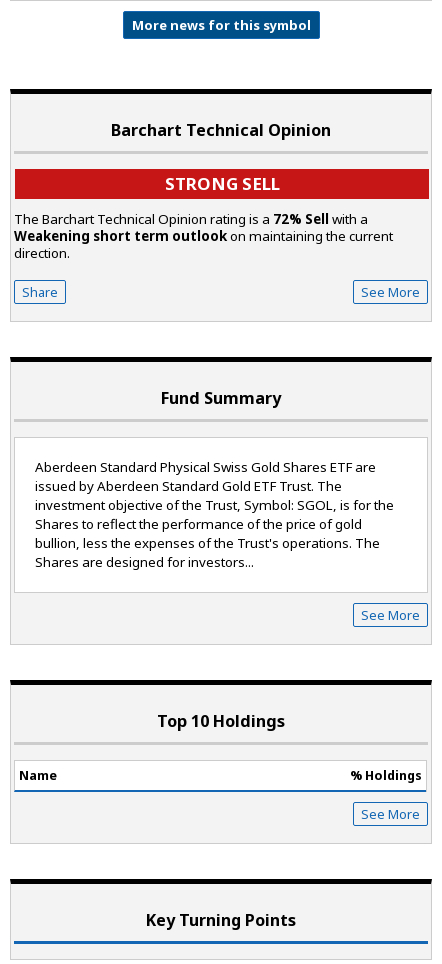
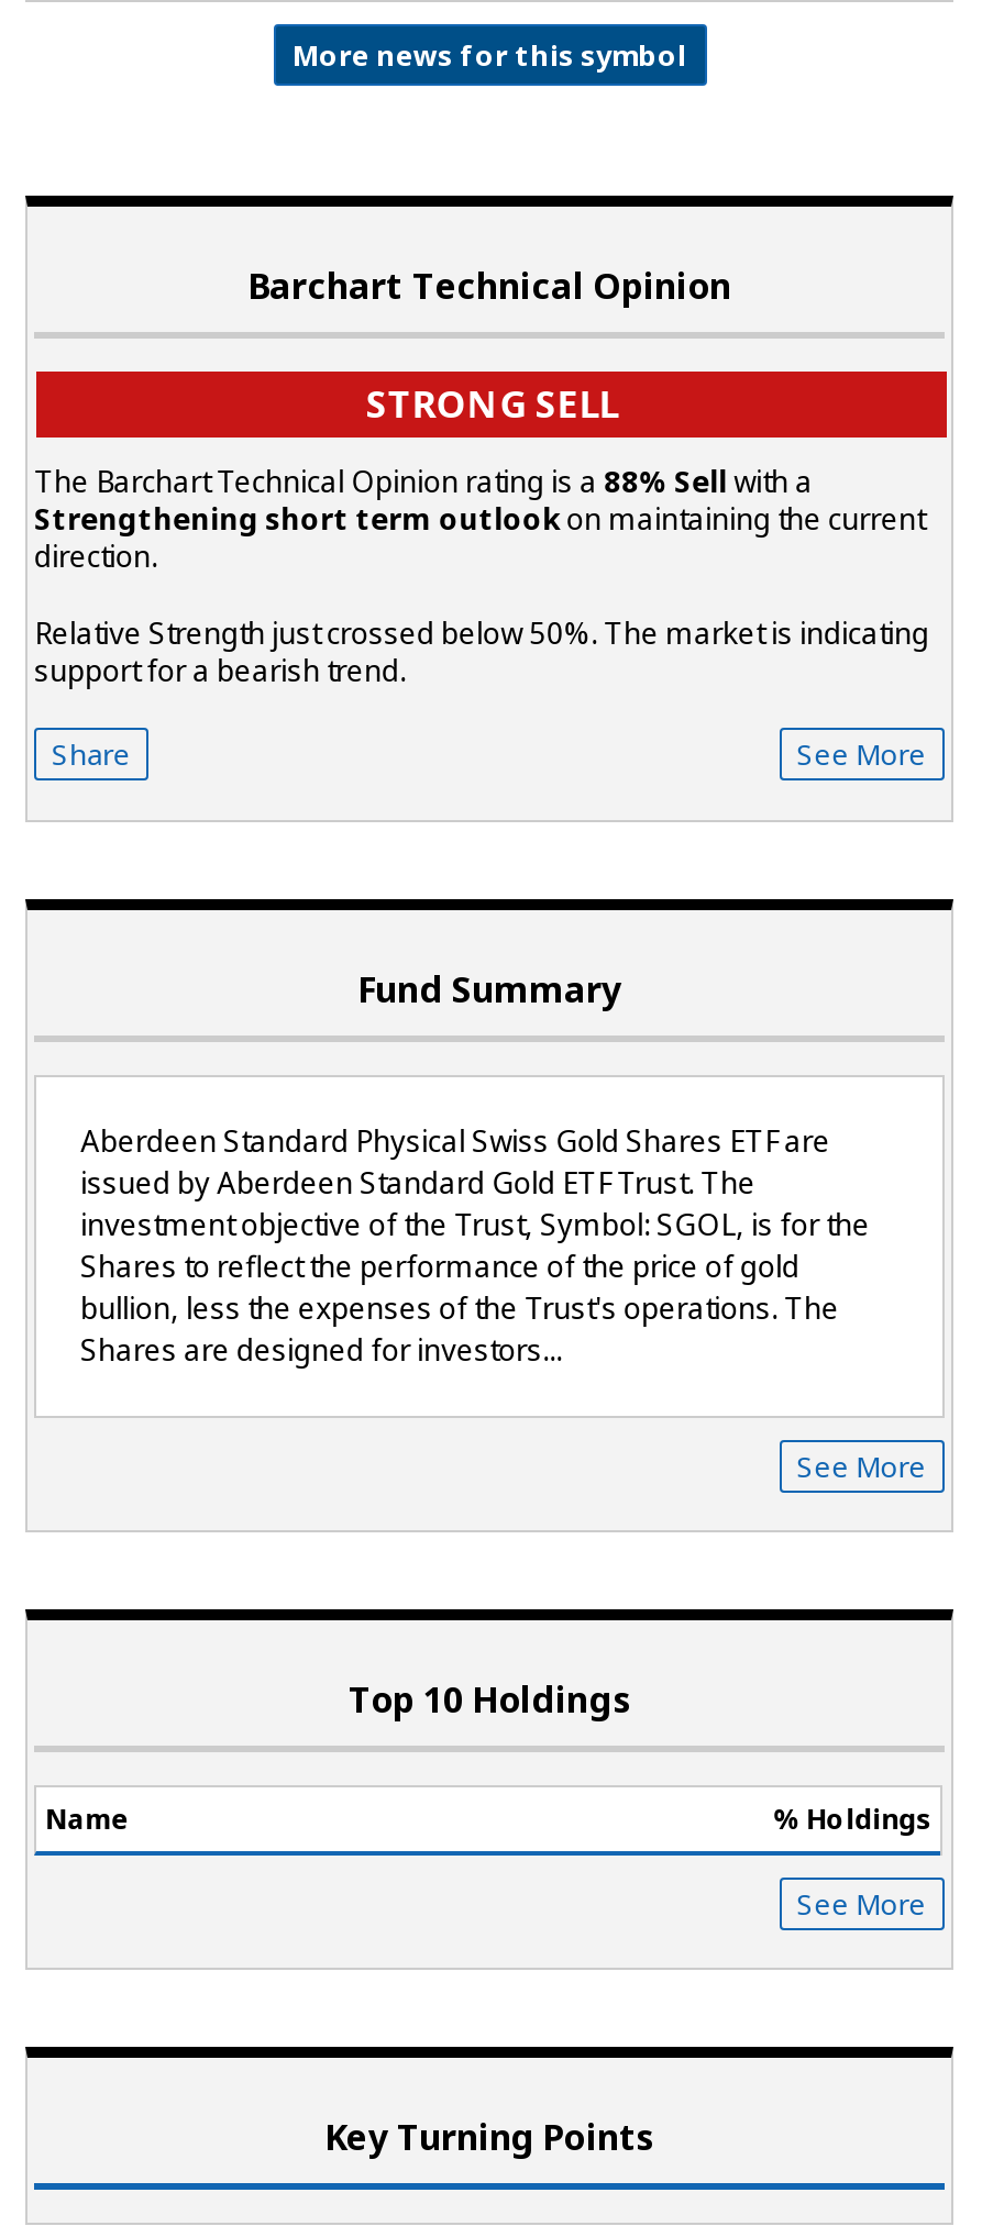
[14,210,368,228] The Barchart Technical Opinion rating is a 72% Sell with a -> [34,462,813,502] The Barchart Technical Opinion rating is a 88% Sell with a
[14,227,393,245] Weakening short term outlookon maintaining the current -> [34,500,925,539] Strengthening short term outlookon maintaining the current
none -> [34,613,929,690] Relative Strength just crossed below 50%. The market is indicating | support for a bearish trend.

